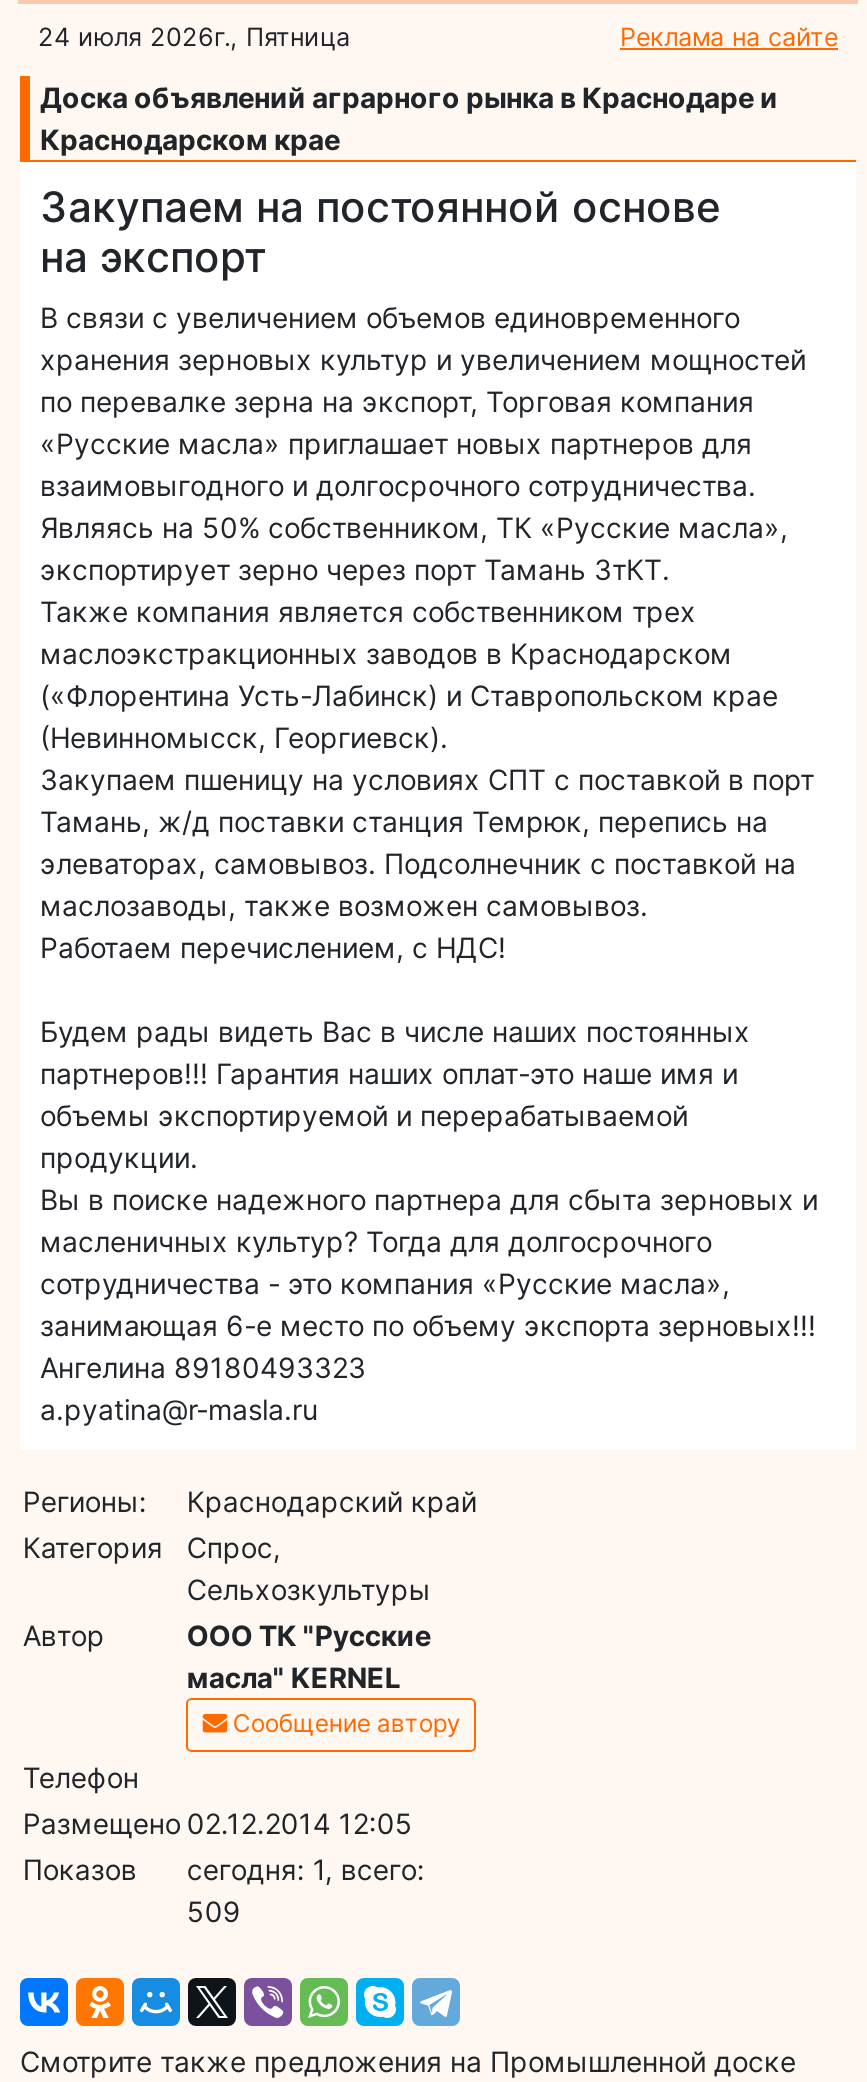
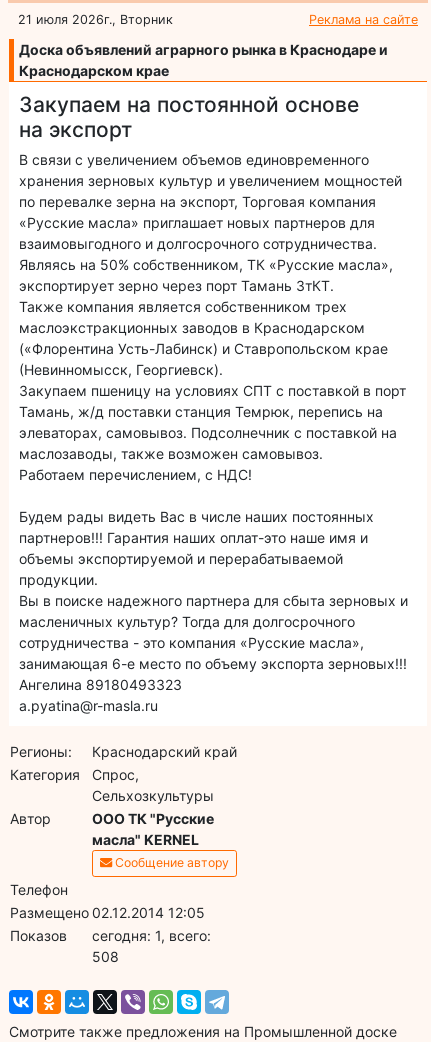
[38,21,350,51] 24 июля 2026г., Пятница -> [18,12,173,27] 21 июля 2026г., Вторник
[187,1893,241,1927] 509 -> [92,948,119,965] 508

